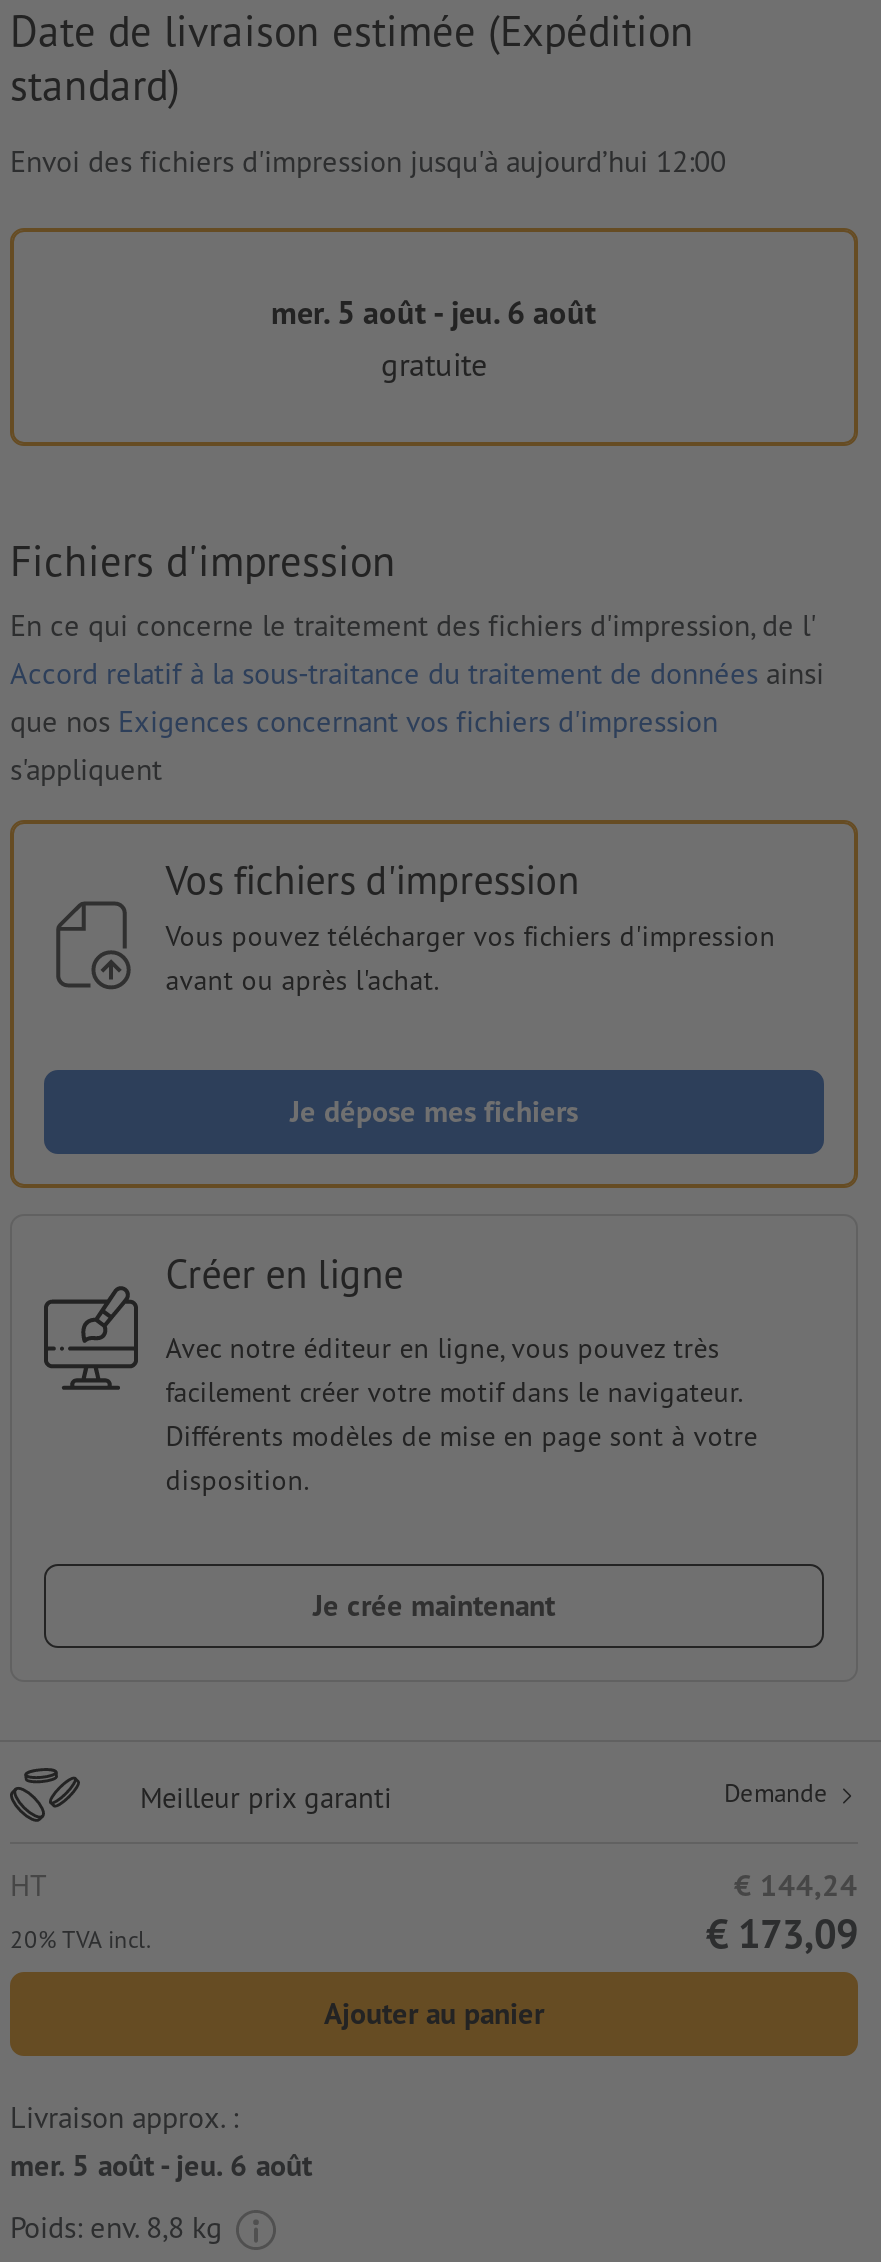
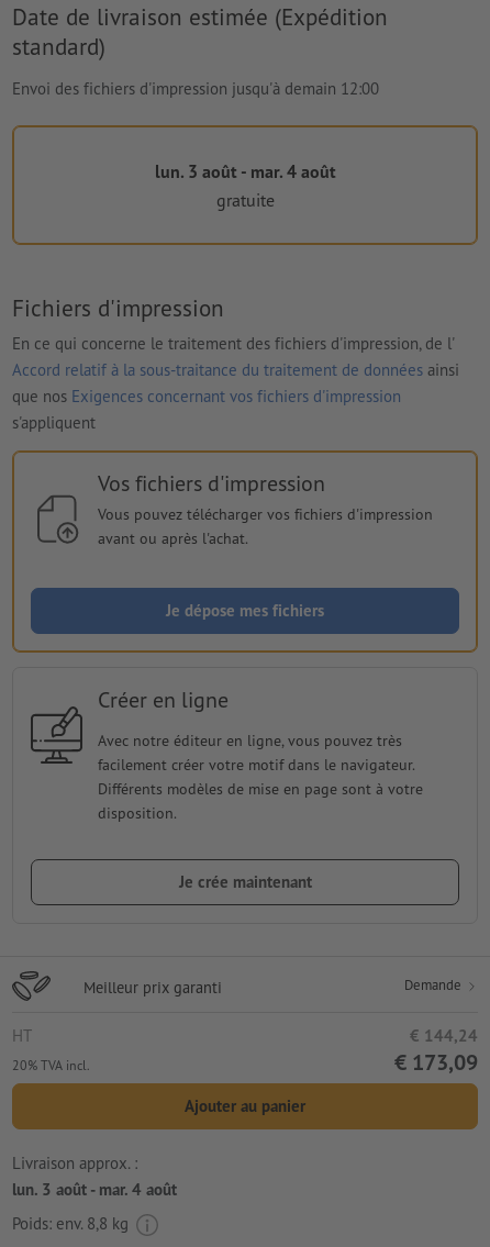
[10,142,726,180] Envoi des fichiers d'impression jusqu'à aujourd’hui 12:00 -> [12,78,379,99] Envoi des fichiers d'impression jusqu'à demain 12:00
[271,292,597,332] mer. 5 août - jeu. 6 août -> [154,160,336,182] lun. 3 août - mar. 4 août
[10,2147,312,2185] mer. 5 août - jeu. 6 août -> [12,1179,177,1200] lun. 3 août - mar. 4 août

